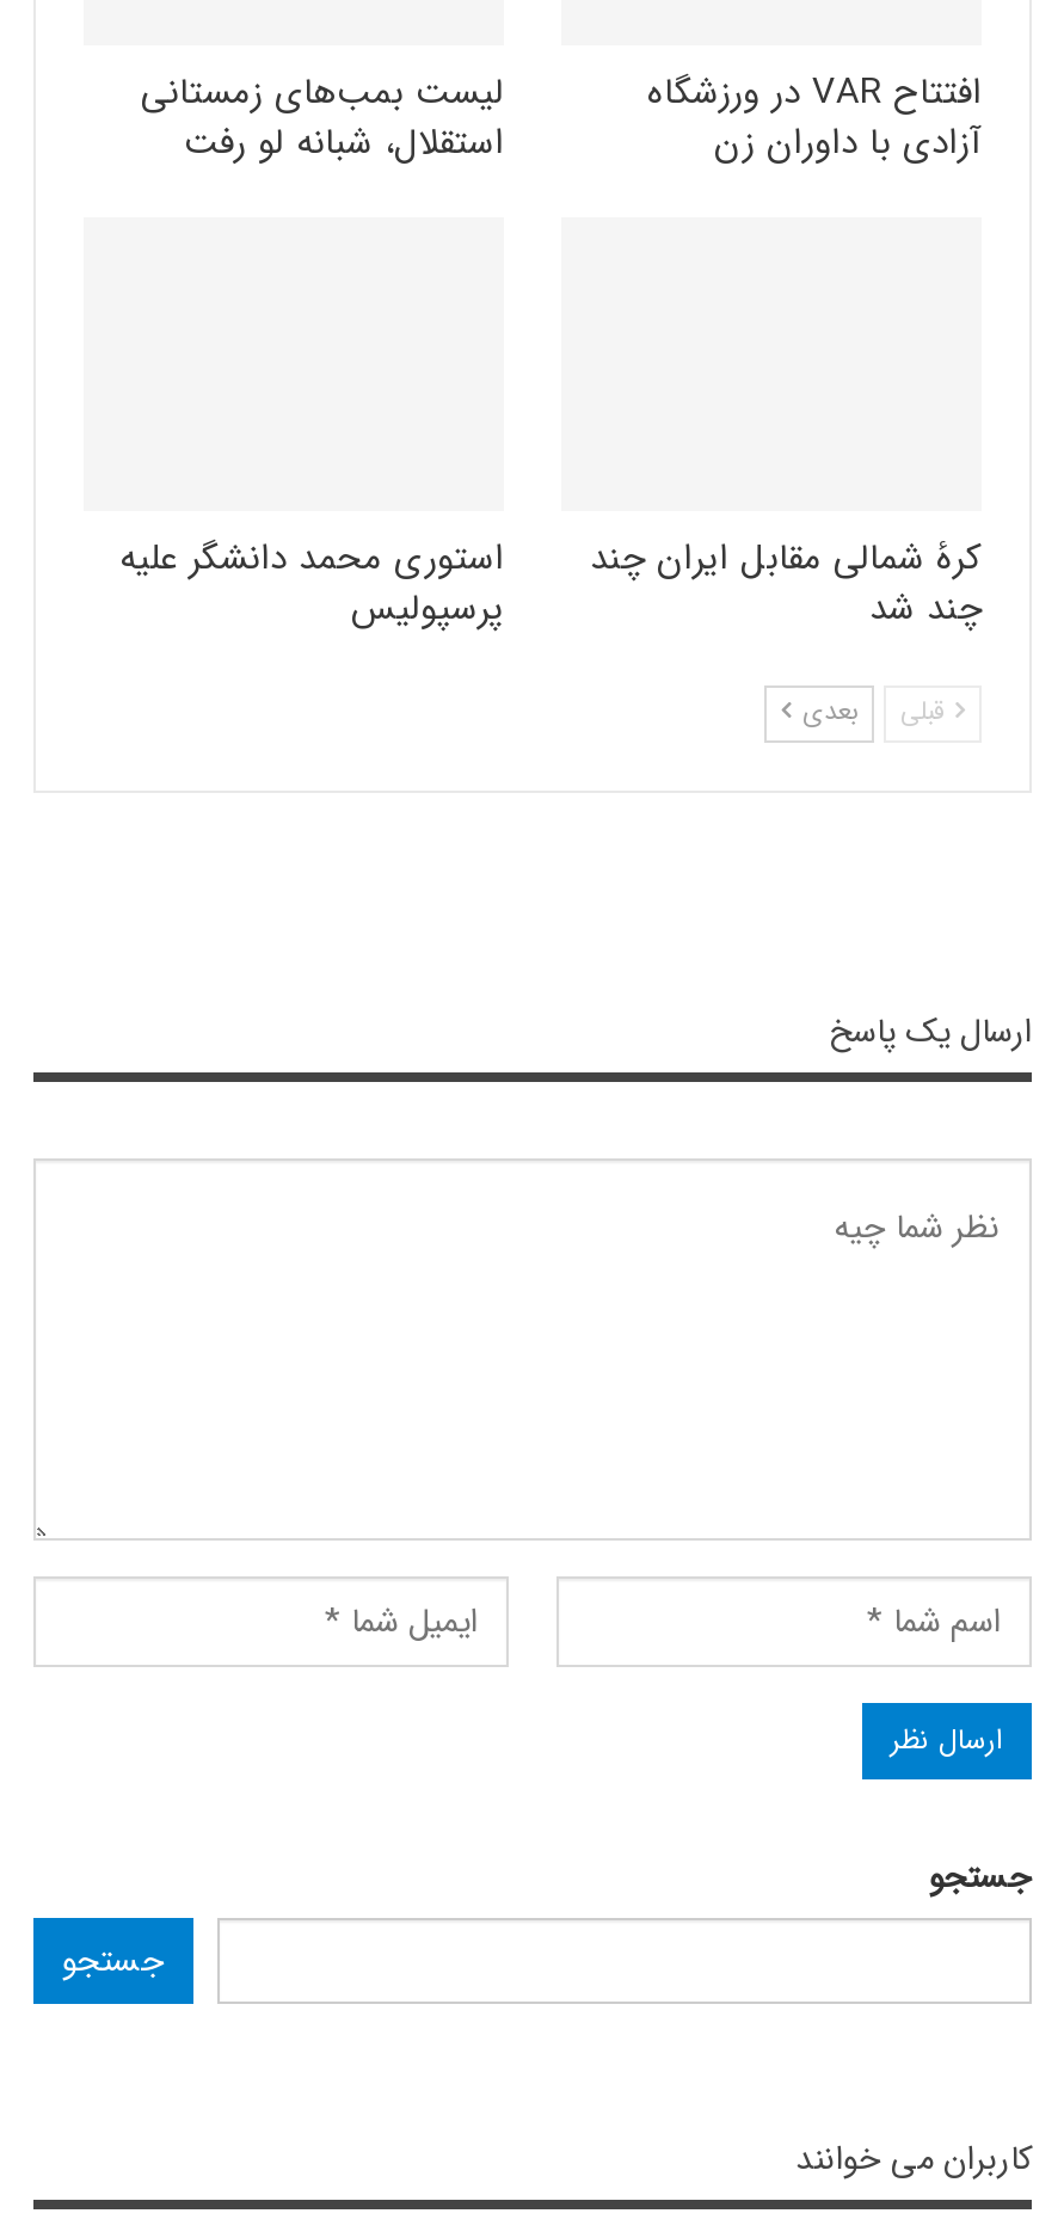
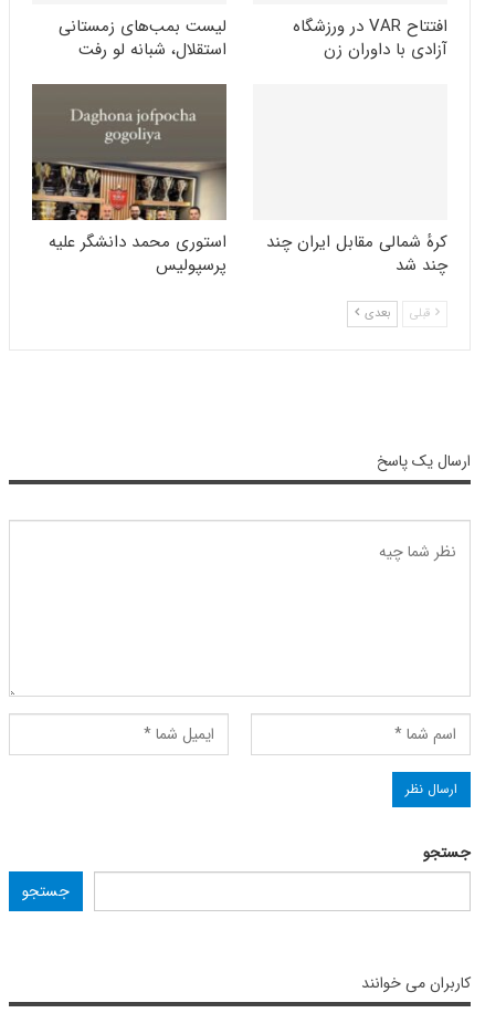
none -> [31,83,228,221] [image]

